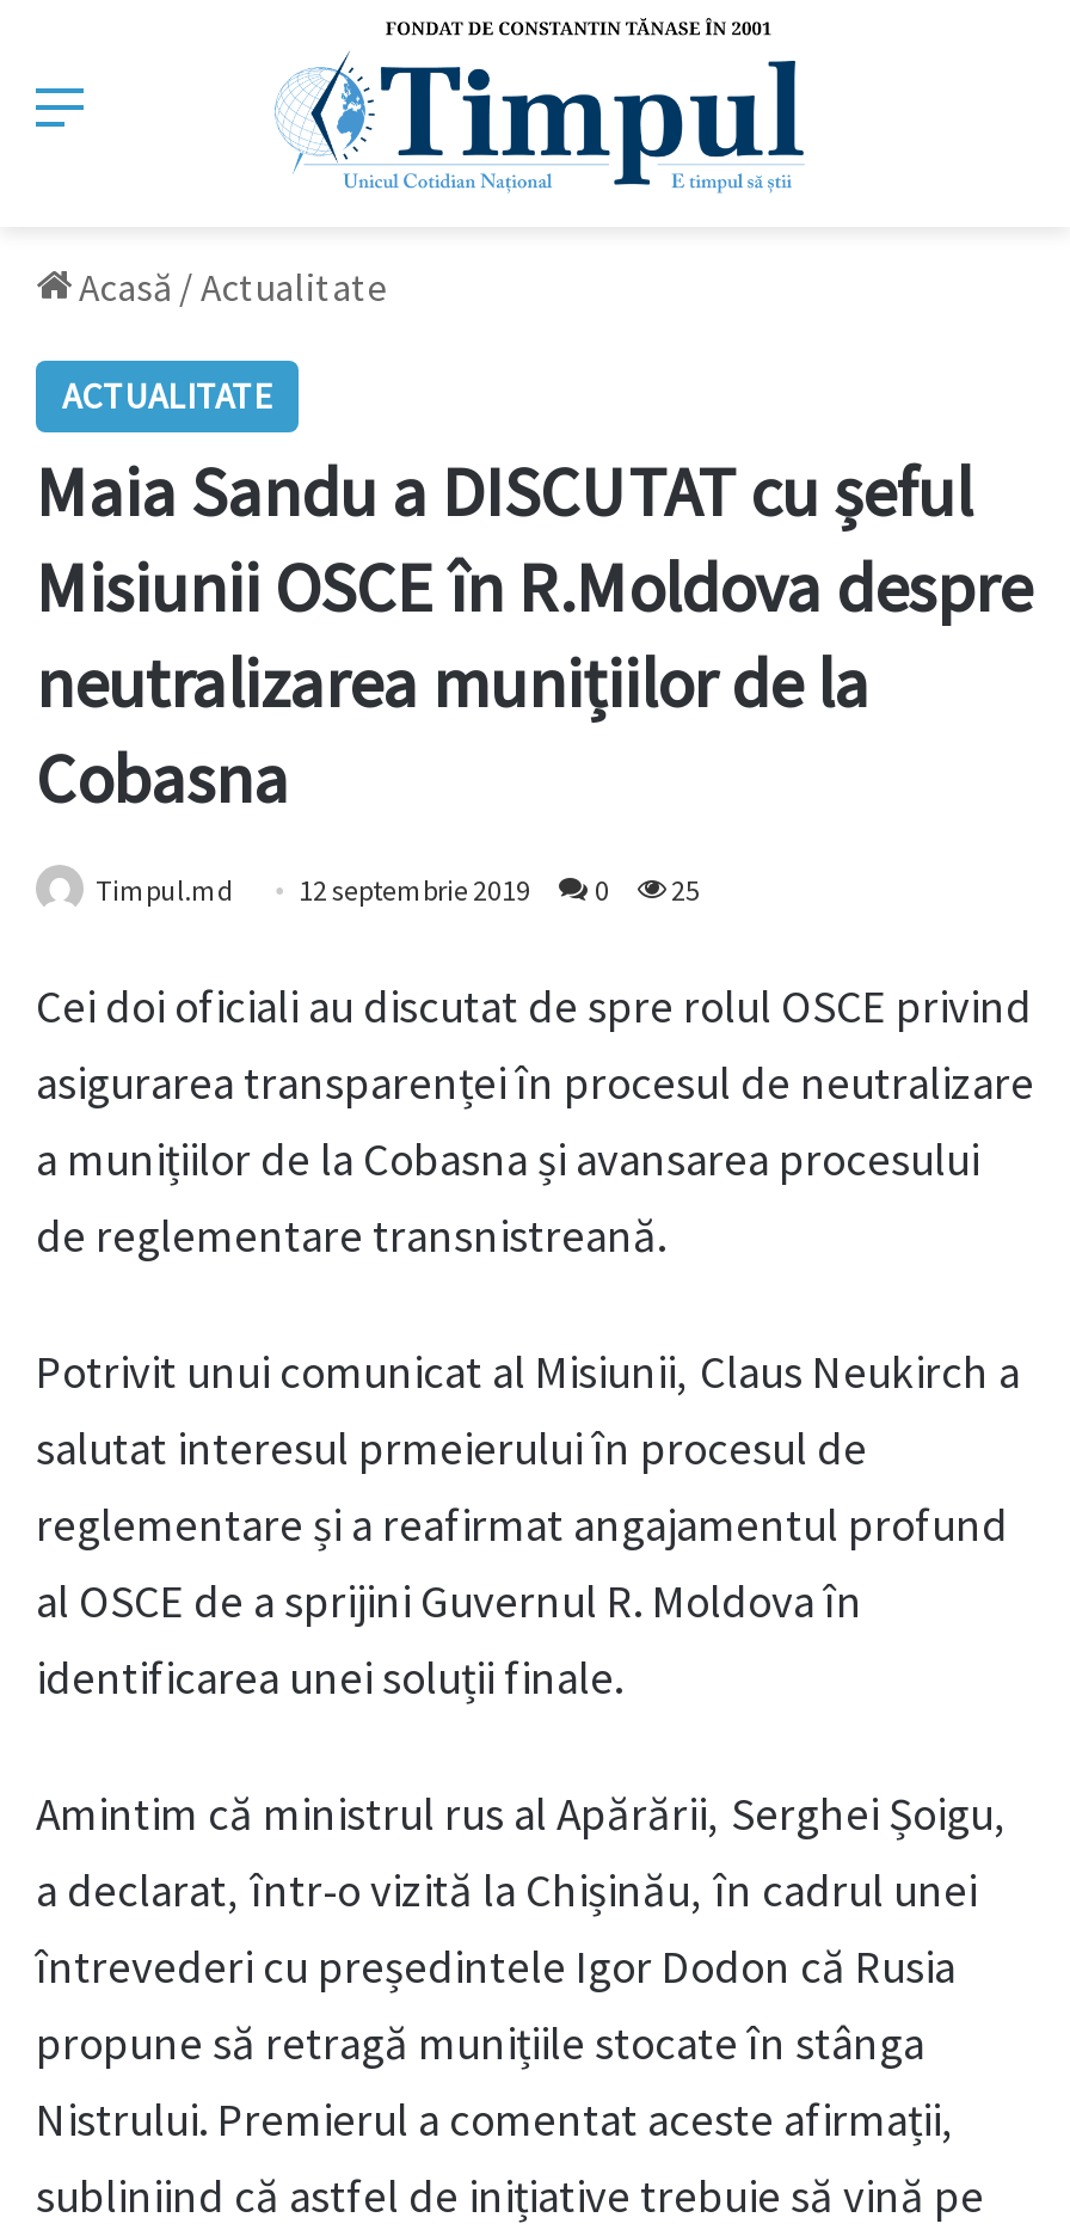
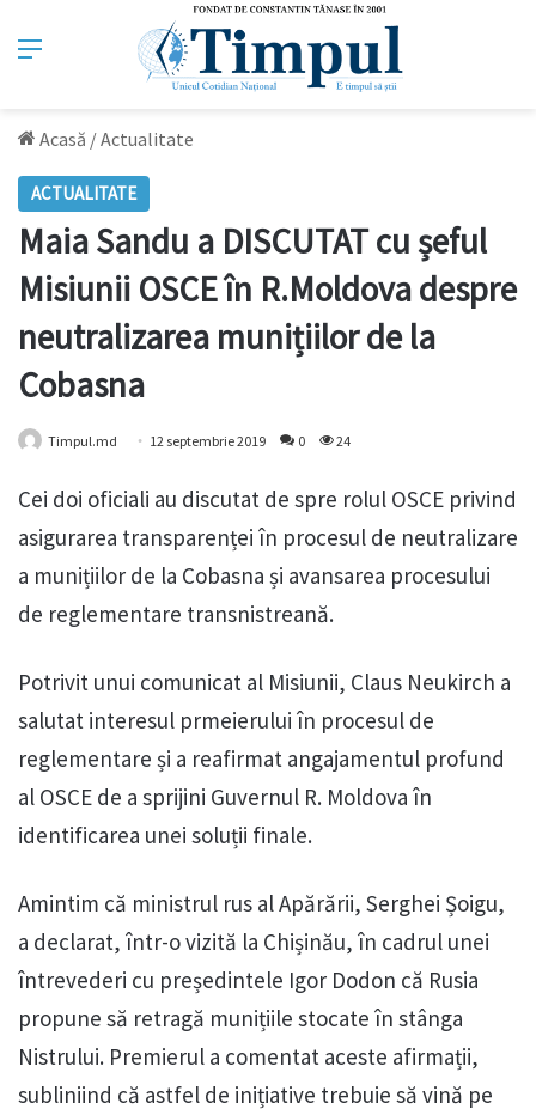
[96,873,700,908] Timpul.md 12 septembrie 2019 0 25 -> [48,432,351,450] Timpul.md 12 septembrie 2019 0 24

